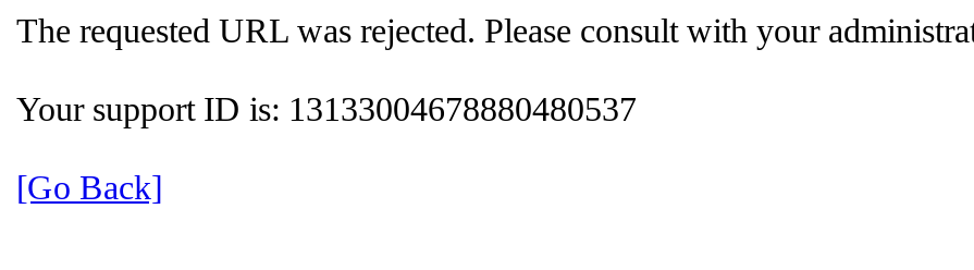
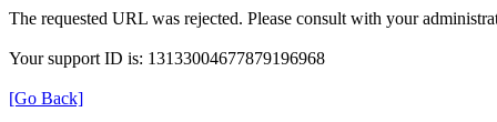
[16,90,637,127] Your support ID is: 13133004678880480537 -> [9,49,325,68] Your support ID is: 13133004677879196968

